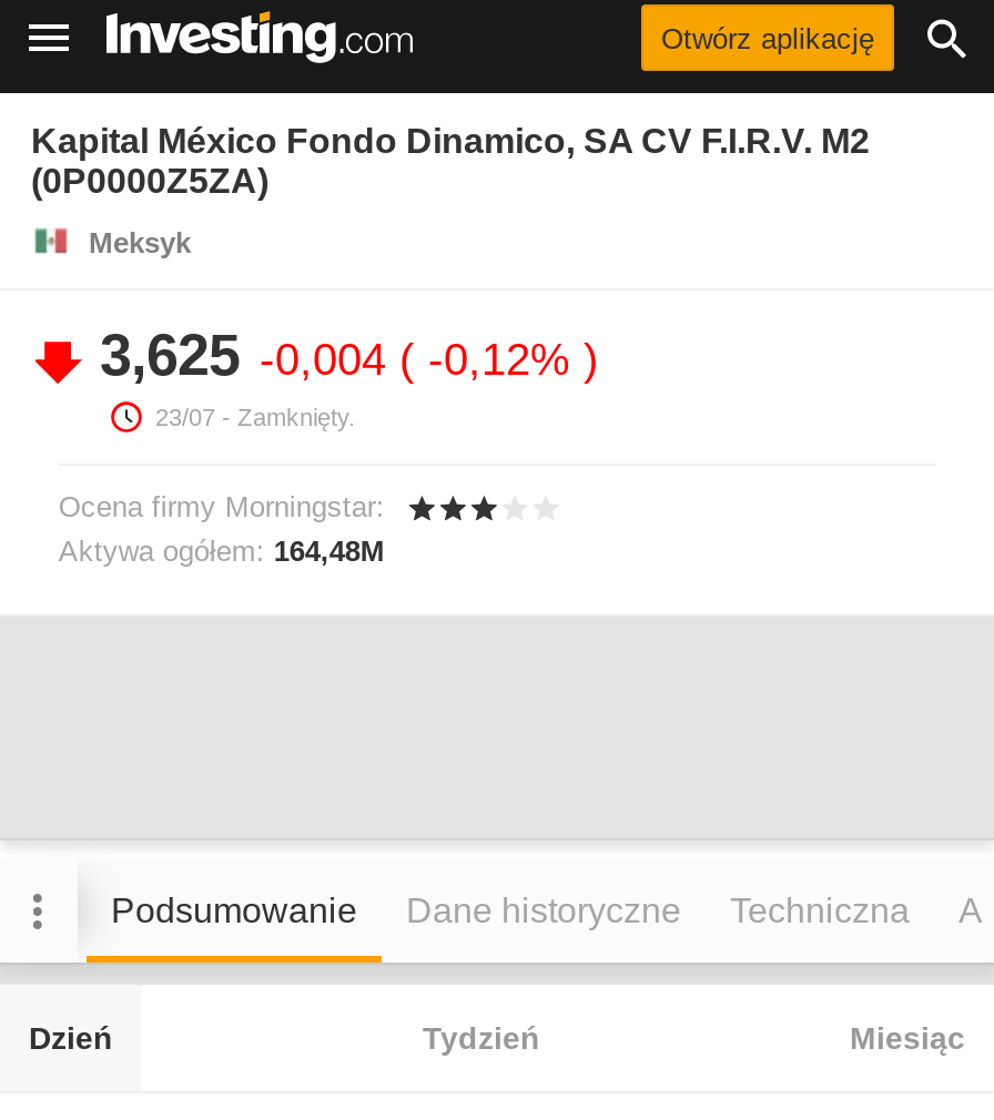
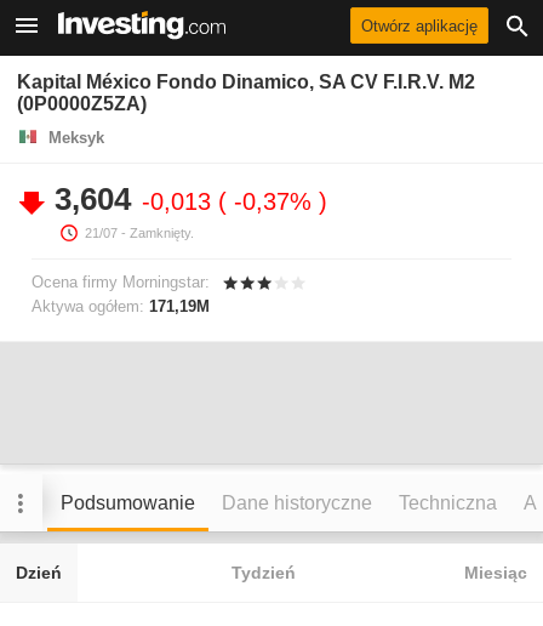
[100,322,584,388] 3,625 -0,004 -0,12% -> [55,181,319,217] 3,604 -0,013 -0,37%
[155,404,355,430] 23/07 - Zamknięty. -> [85,226,194,240] 21/07 - Zamknięty.
[59,535,385,568] Aktywa ogółem: 164,48M -> [32,297,210,316] Aktywa ogółem: 171,19M

